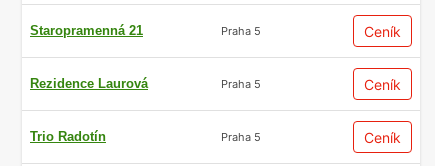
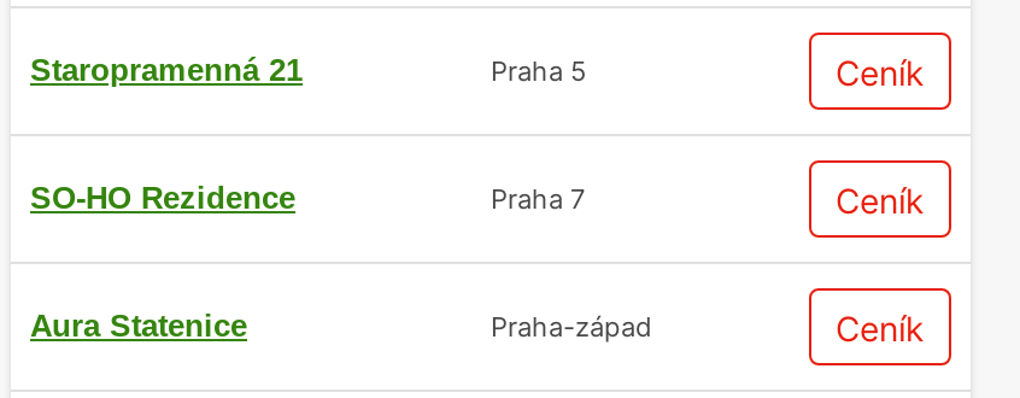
[30,76,261,91] Rezidence Laurová | Praha 5 -> [30,180,585,216] SO-HO Rezidence | Praha 7
[30,129,261,144] Trio Radotín | Praha 5 -> [30,308,652,344] Aura Statenice | Praha-západ

